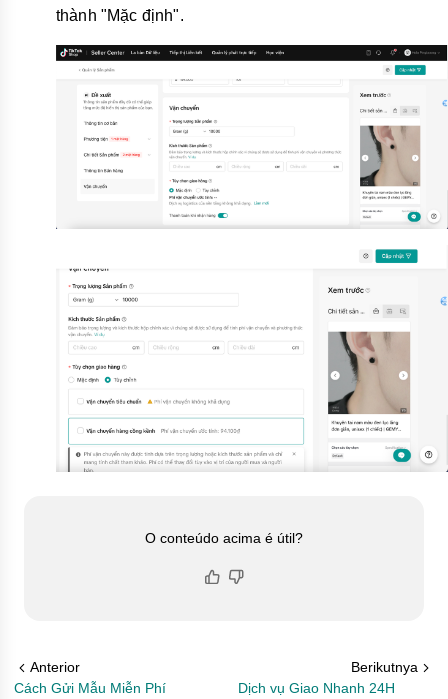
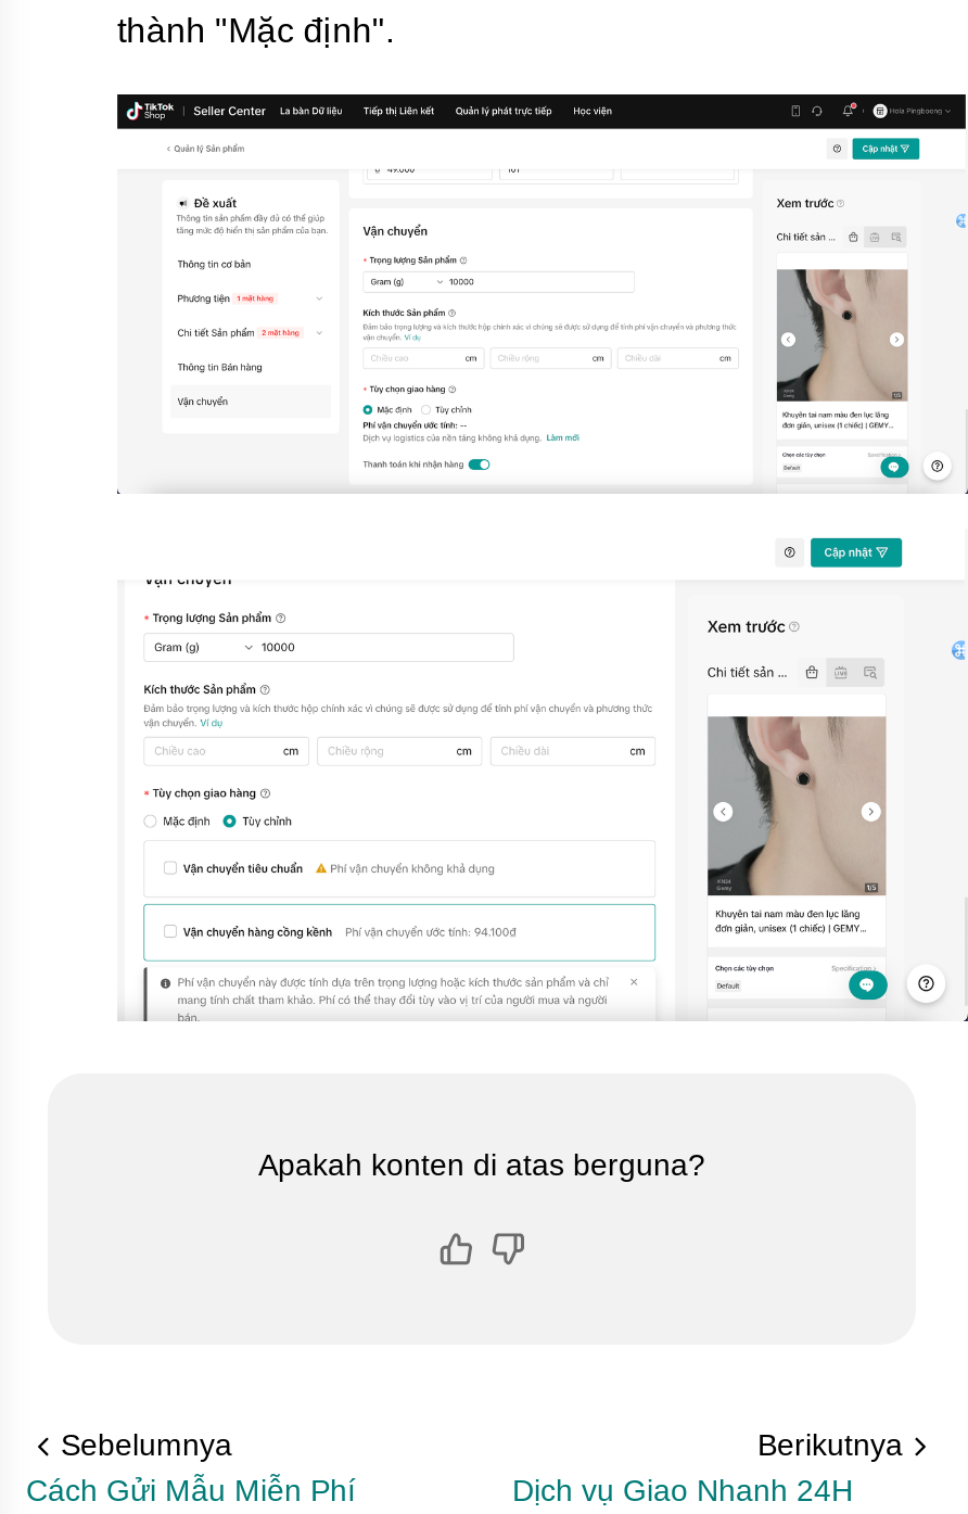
[145,530,303,546] O conteúdo acima é útil? -> [258,1148,705,1183] Apakah konten di atas berguna?
[30,659,80,675] Anterior -> [61,1428,232,1463] Sebelumnya

